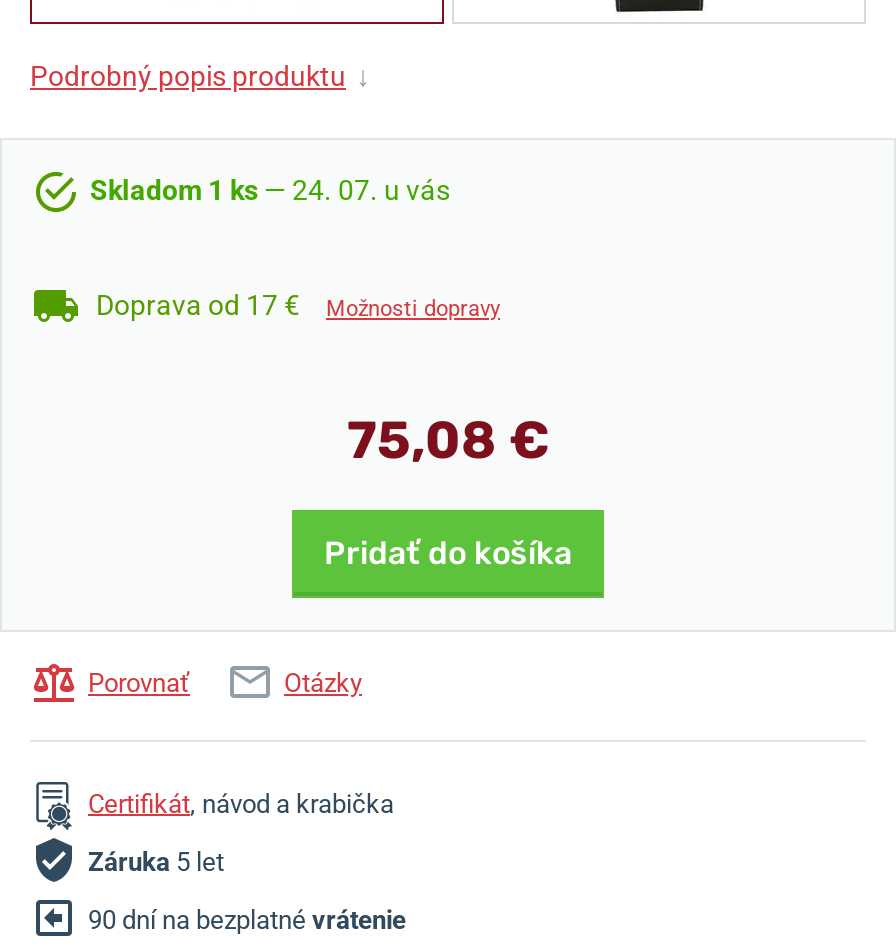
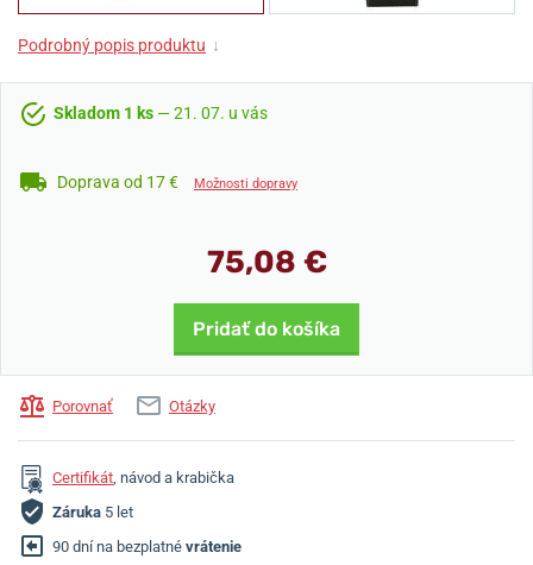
[90,174,450,206] Skladom 1 ks — 24. 07. u vás -> [54,103,268,123] Skladom 1 ks — 21. 07. u vás

